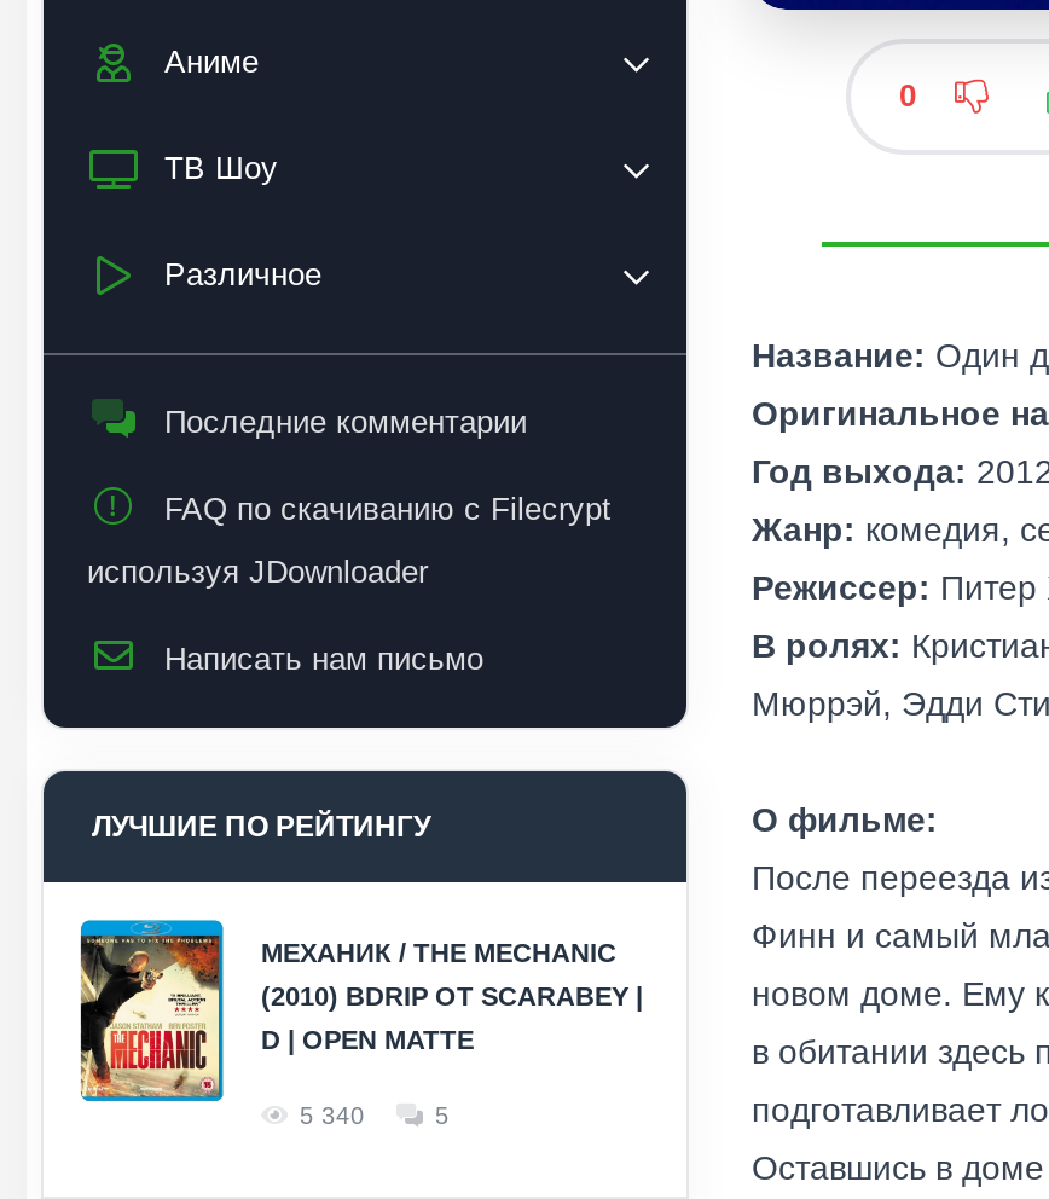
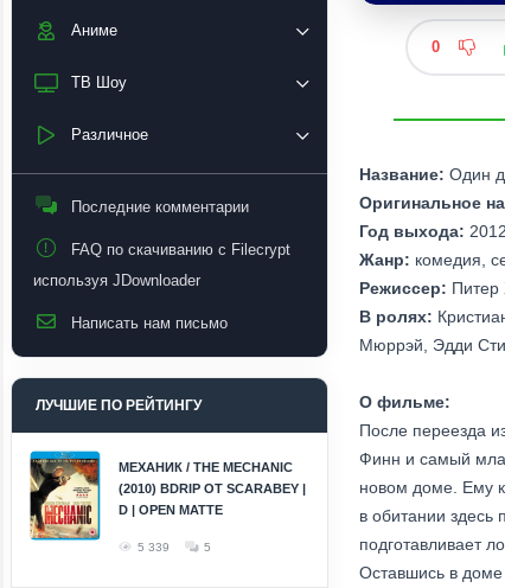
[300,1102,365,1129] 5 340 -> [138,541,170,554] 5 339

